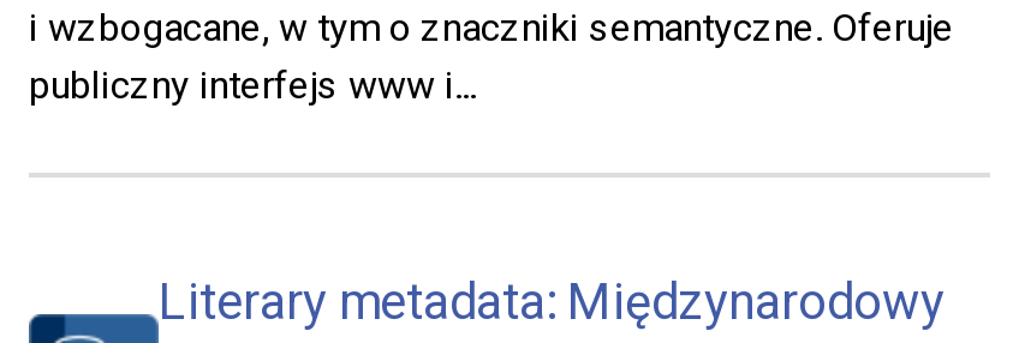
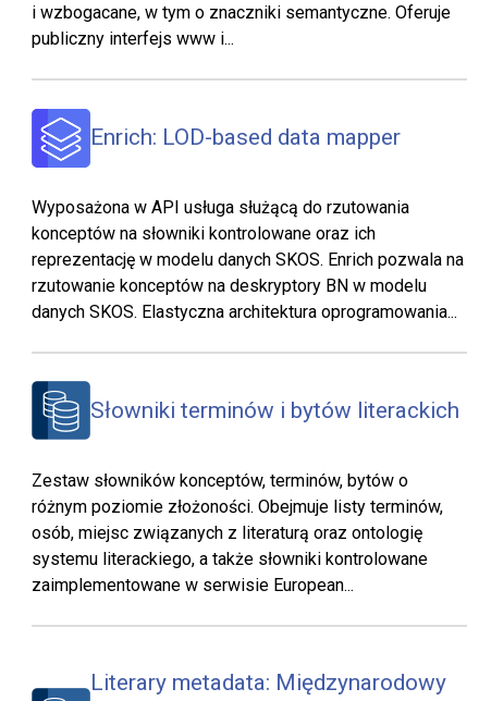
none -> [30,108,464,322] [image] | Enrich: LOD-based data mapper | Wyposażona w API usługa służącą do rzutowania | konceptów na słowniki kontrolowane oraz ich | reprezentację w modelu danych SKOS. Enrich pozwala na | rzutowanie konceptów na deskryptory BN w modelu | danych SKOS. Elastyczna architektura oprogramowania...
none -> [30,380,459,595] [image] | Słowniki terminów i bytów literackich | Zestaw słowników konceptów, terminów, bytów o | różnym poziomie złożoności. Obejmuje listy terminów, | osób, miejsc związanych z literaturą oraz ontologię | systemu literackiego, a także słowniki kontrolowane | zaimplementowane w serwisie European...

